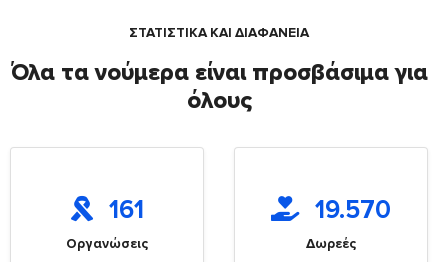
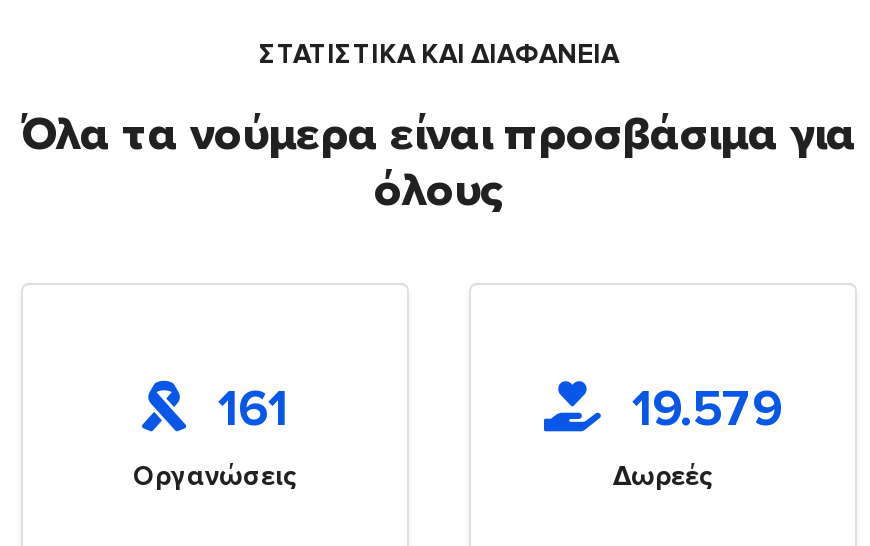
[315,195,391,226] 19.570 -> [632,378,782,440] 19.579

